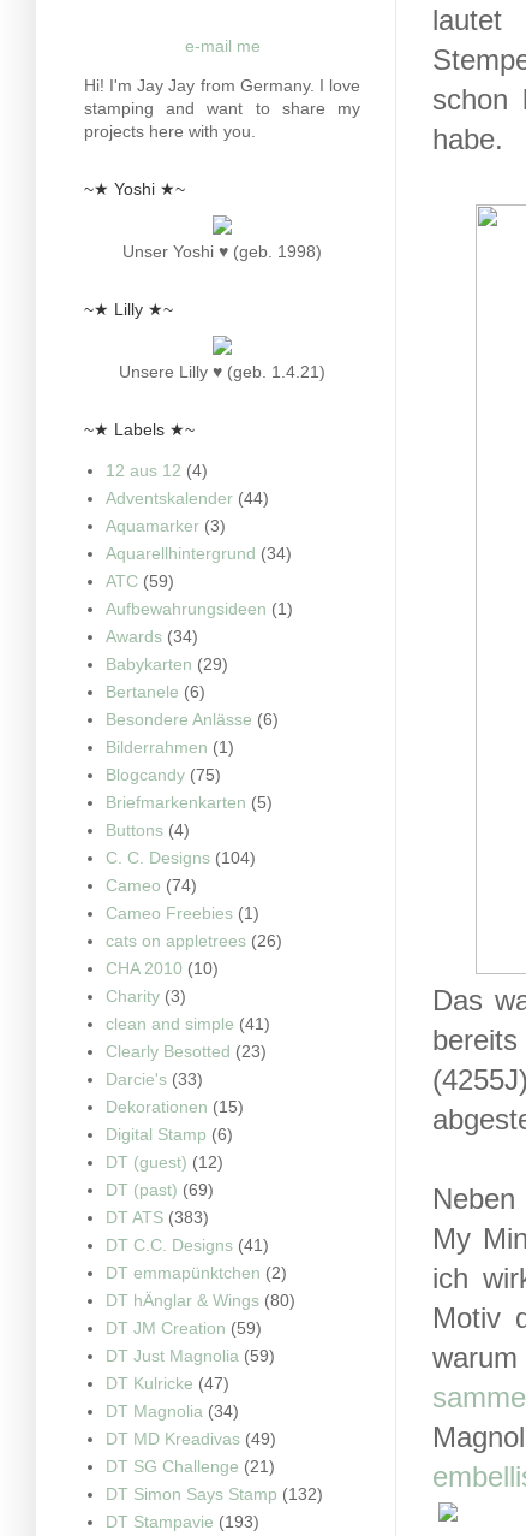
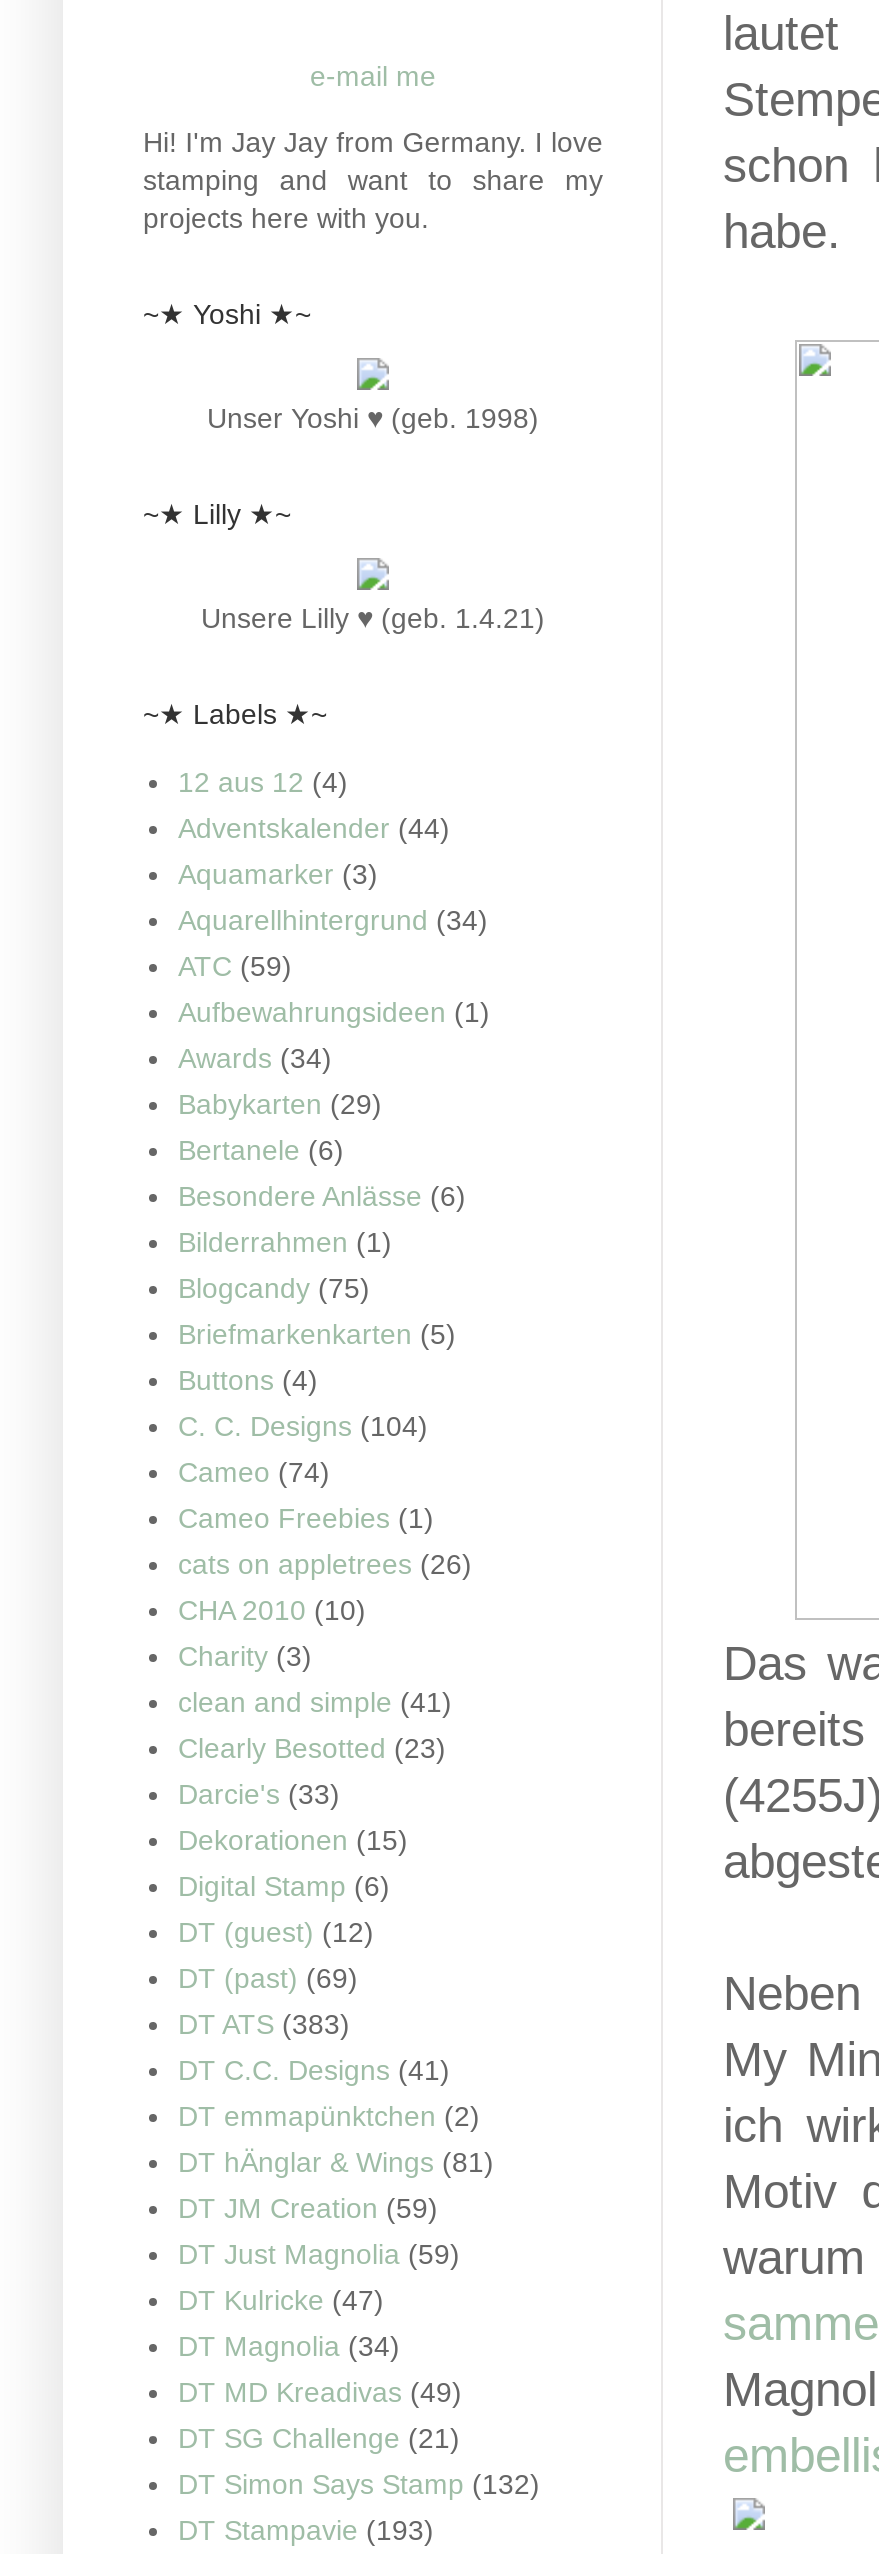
[105,1291,295,1310] DT hÄnglar & Wings (80) -> [178,2146,494,2178] DT hÄnglar & Wings (81)

